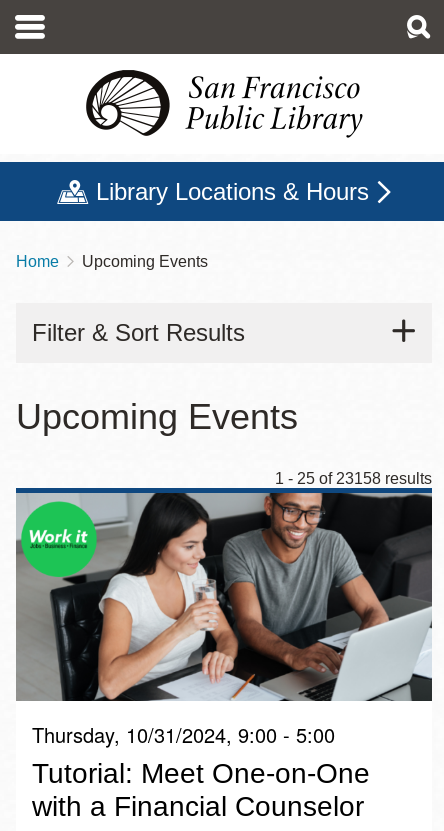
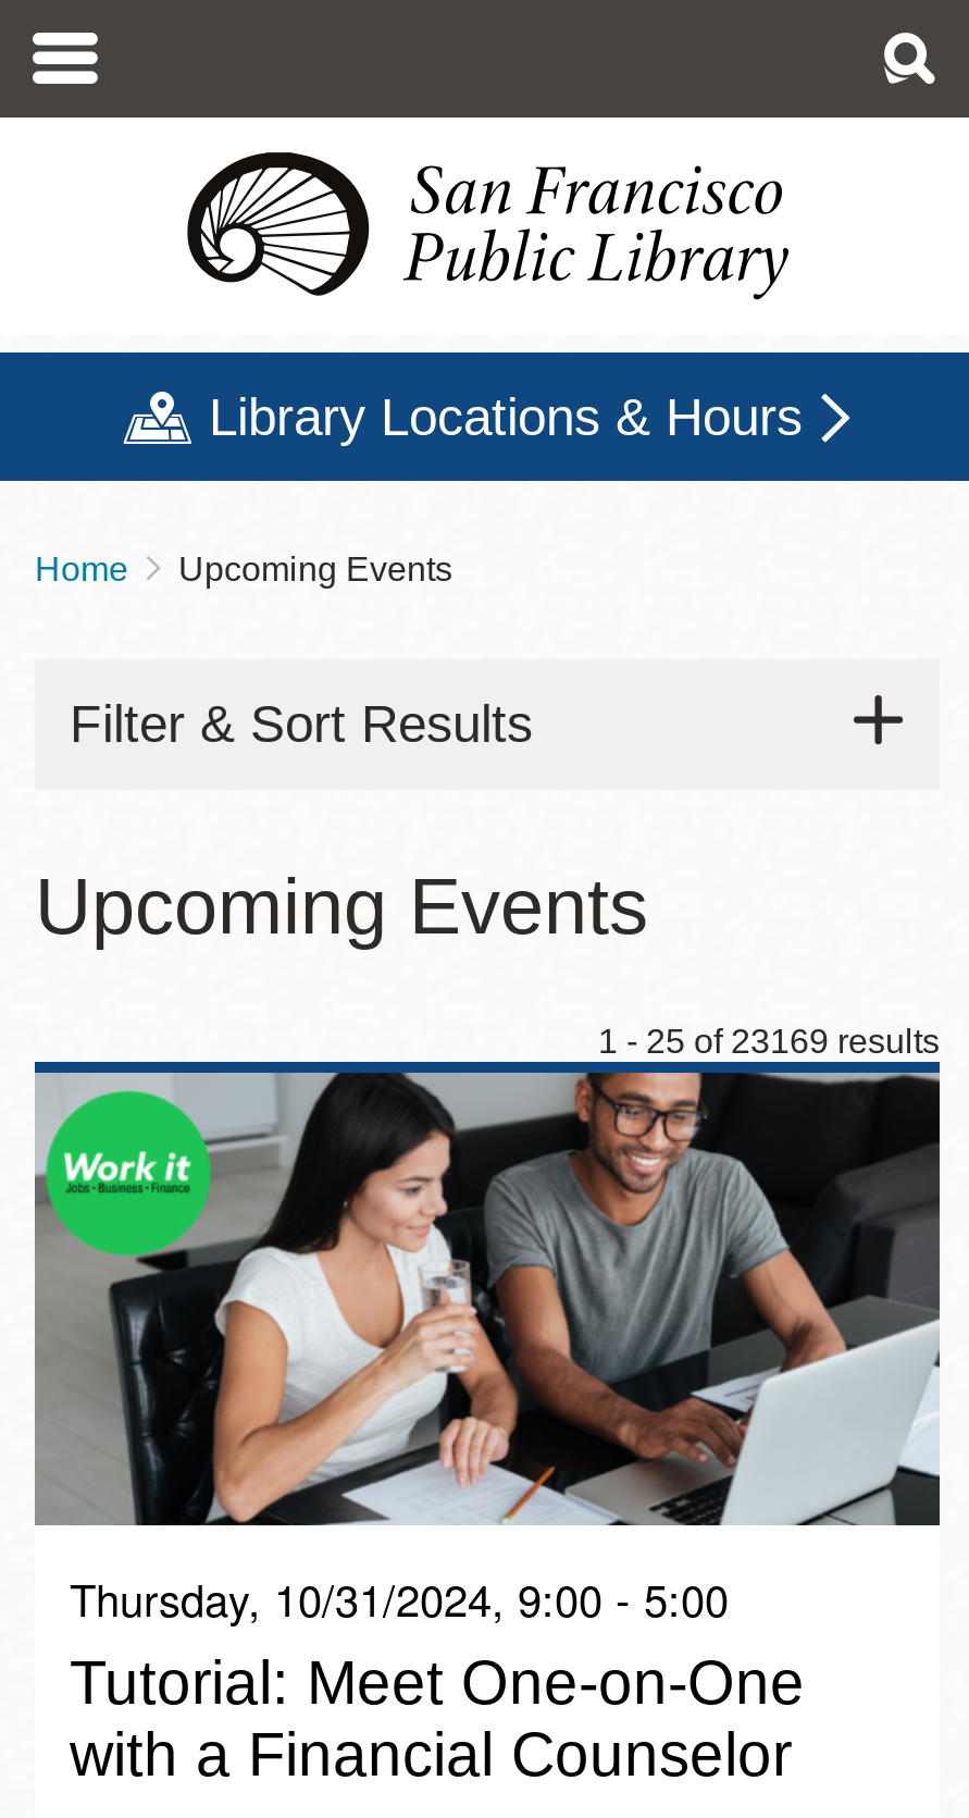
[275,470,432,487] 1 - 25 of 23158 results -> [598,1023,940,1060] 1 - 25 of 23169 results

